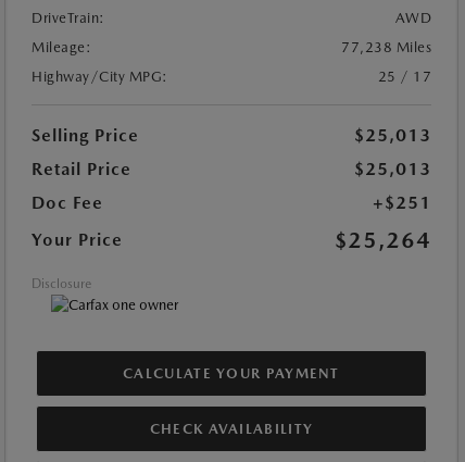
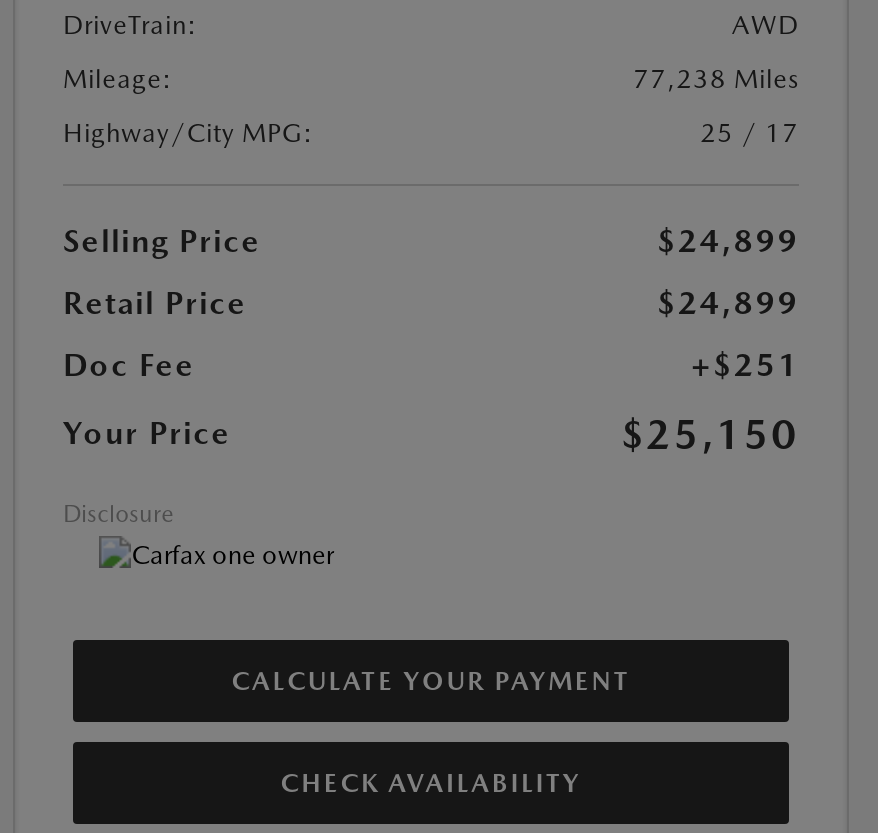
[354,125,431,146] $25,013 -> [657,223,799,261] $24,899
[354,159,431,179] $25,013 -> [657,285,799,323] $24,899
[335,227,431,253] $25,264 -> [621,411,799,459] $25,150

